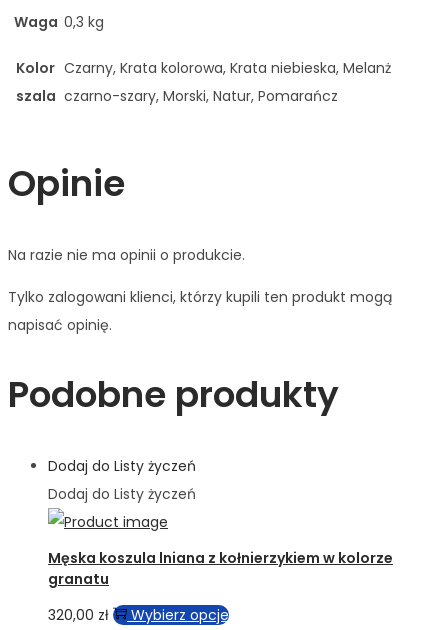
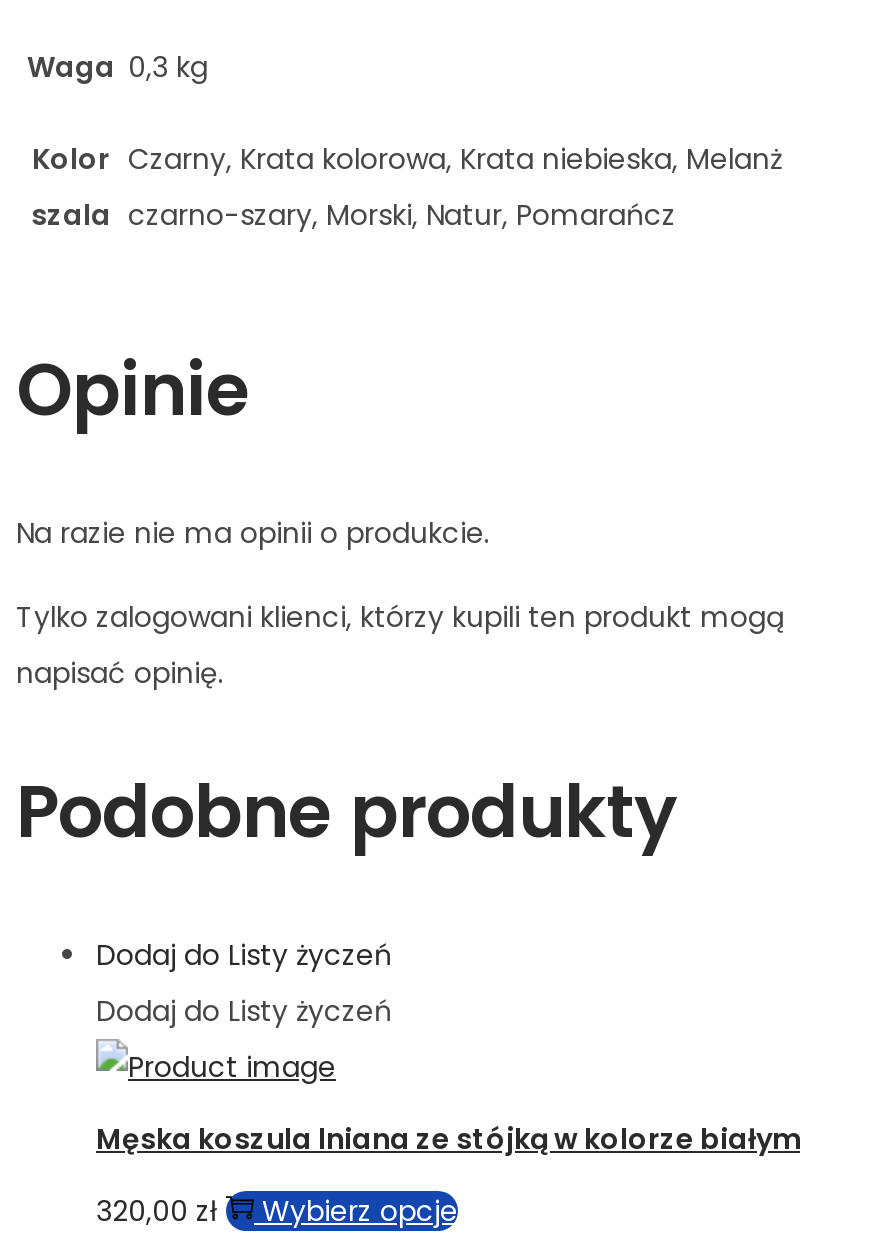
[48,548,393,589] Męska koszula lniana z kołnierzykiem w kolorze | granatu -> [96,1119,800,1159] Męska koszula lniana ze stójką w kolorze białym

